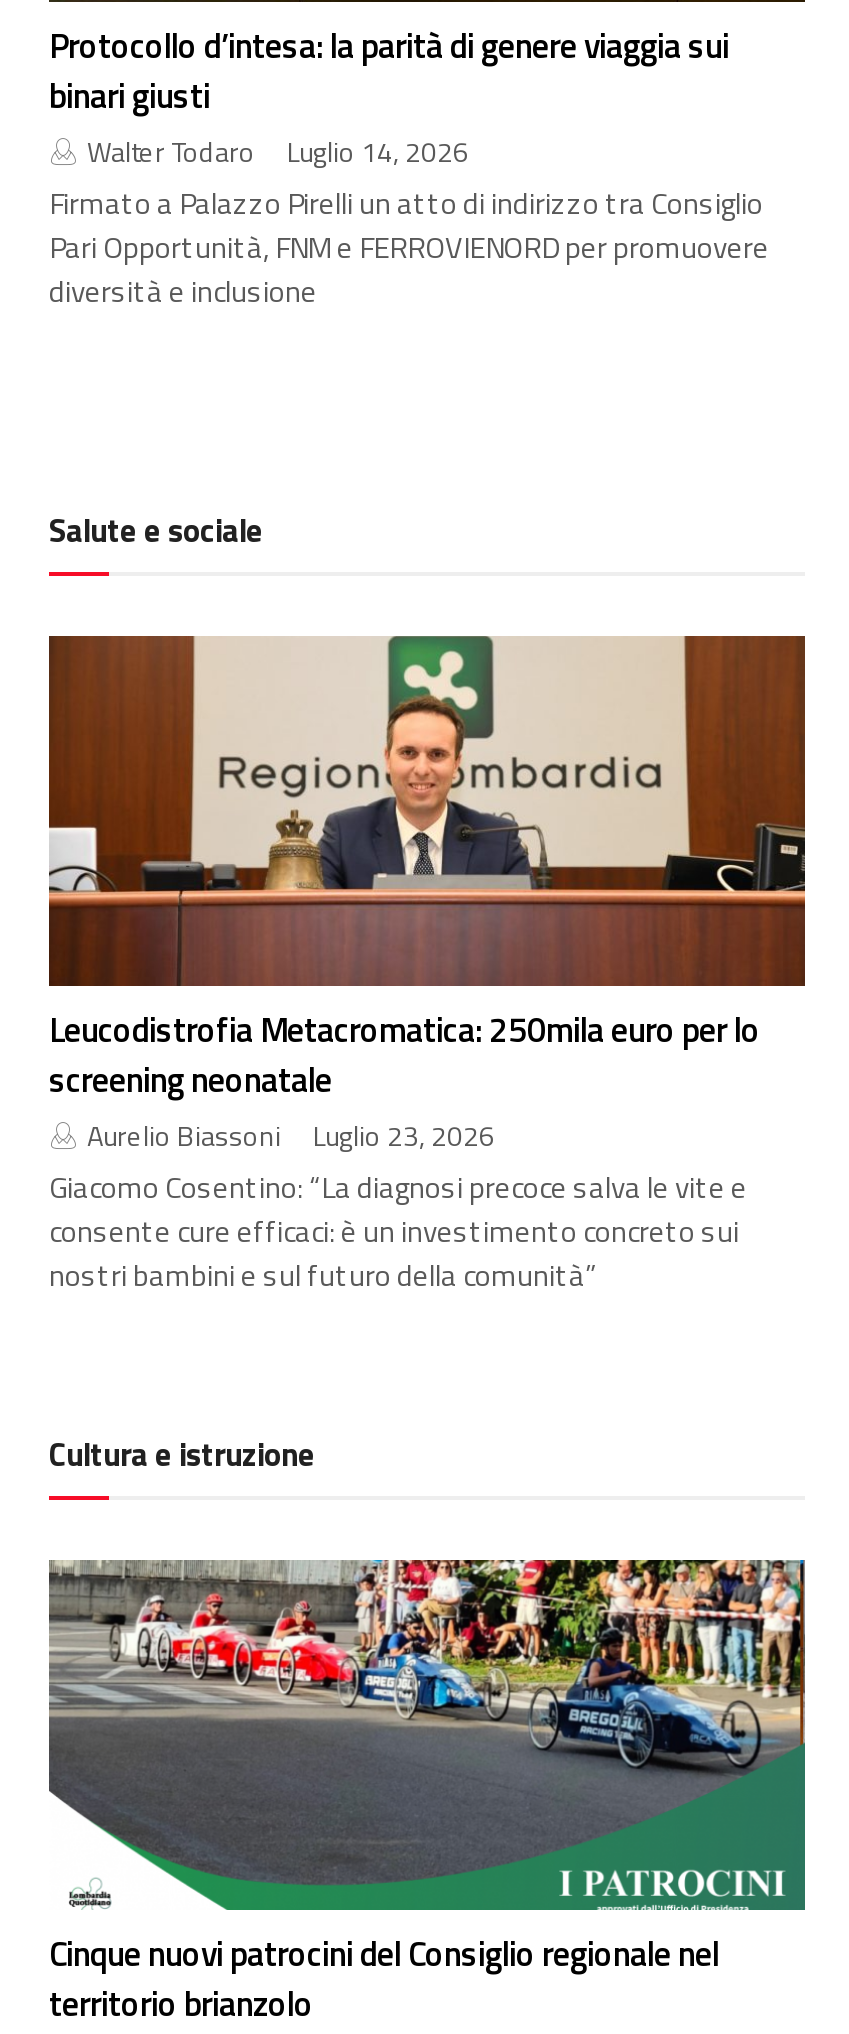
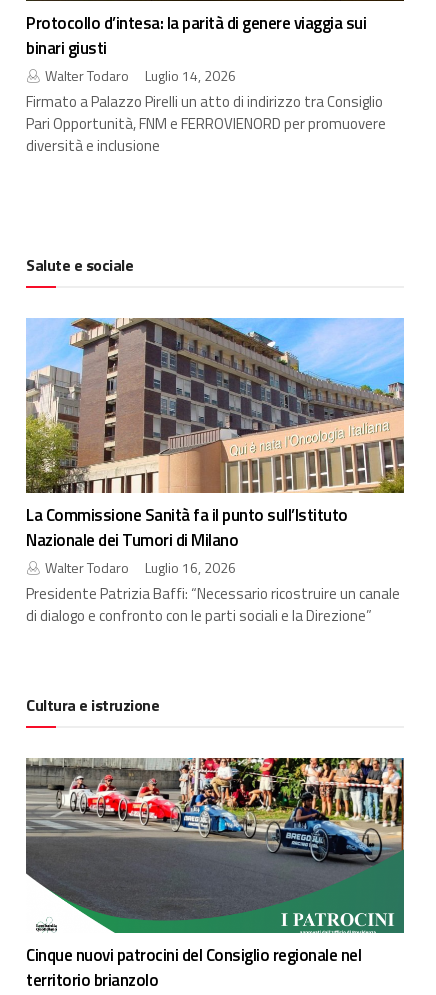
[47,634,807,1297] [image] | Leucodistrofia Metacromatica: 250mila euro per lo | screening neonatale | Aurelio Biassoni | Luglio 23, 2026 | Giacomo Cosentino: “La diagnosi precoce salva le vite e | consente cure efficaci: è un investimento concreto sui | nostri bambini e sul futuro della comunità” -> [25,317,405,627] [image] | La Commissione Sanità fa il punto sull’Istituto | Nazionale dei Tumori di Milano | Walter Todaro | Luglio 16, 2026 | Presidente Patrizia Baffi: “Necessario ricostruire un canale | di dialogo e confronto con le parti sociali e la Direzione”

